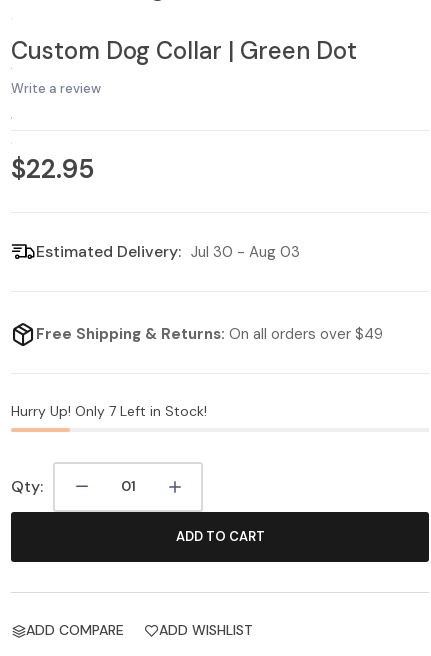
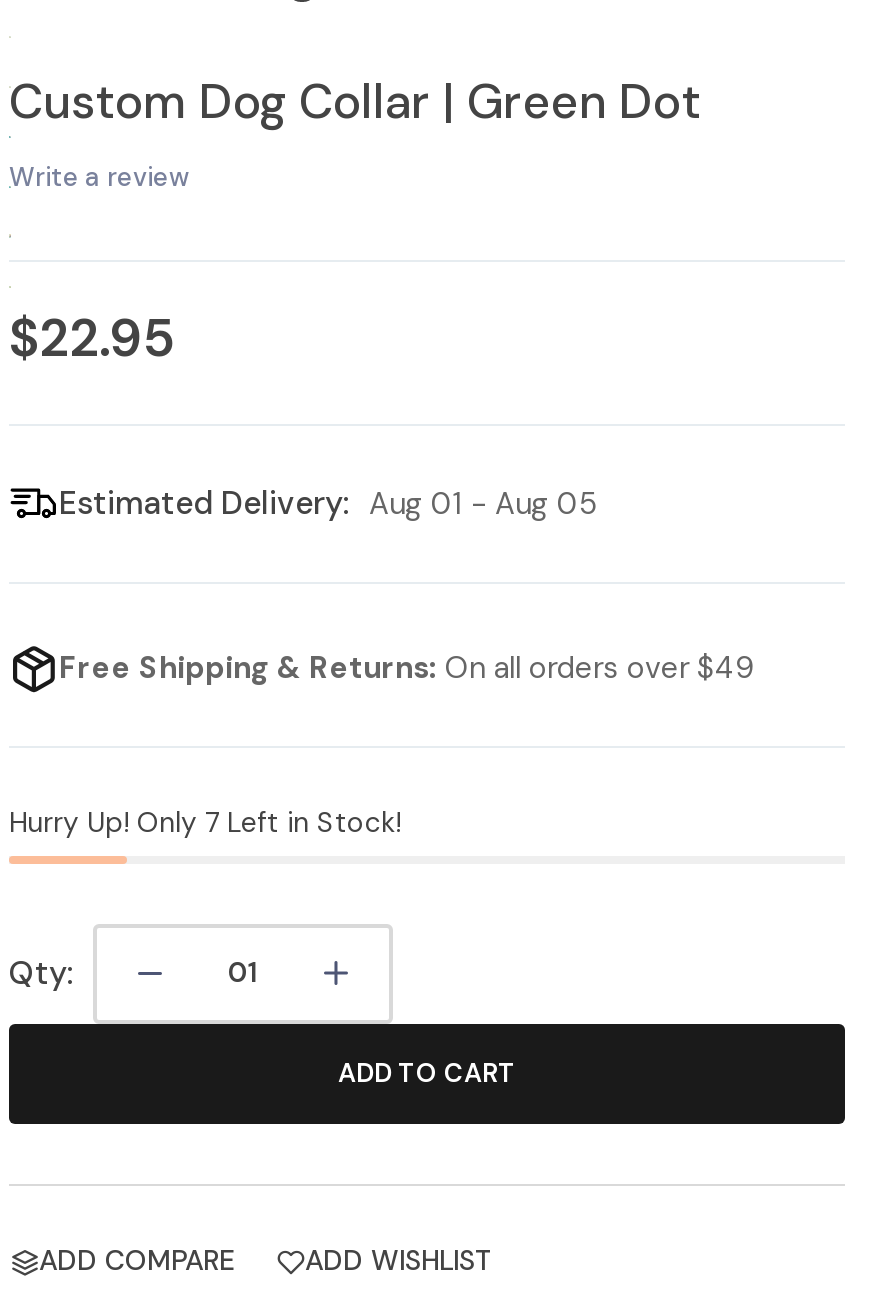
[36,241,300,262] Estimated Delivery: Jul 30 - Aug 03 -> [59,482,597,524] Estimated Delivery: Aug 01 - Aug 05

